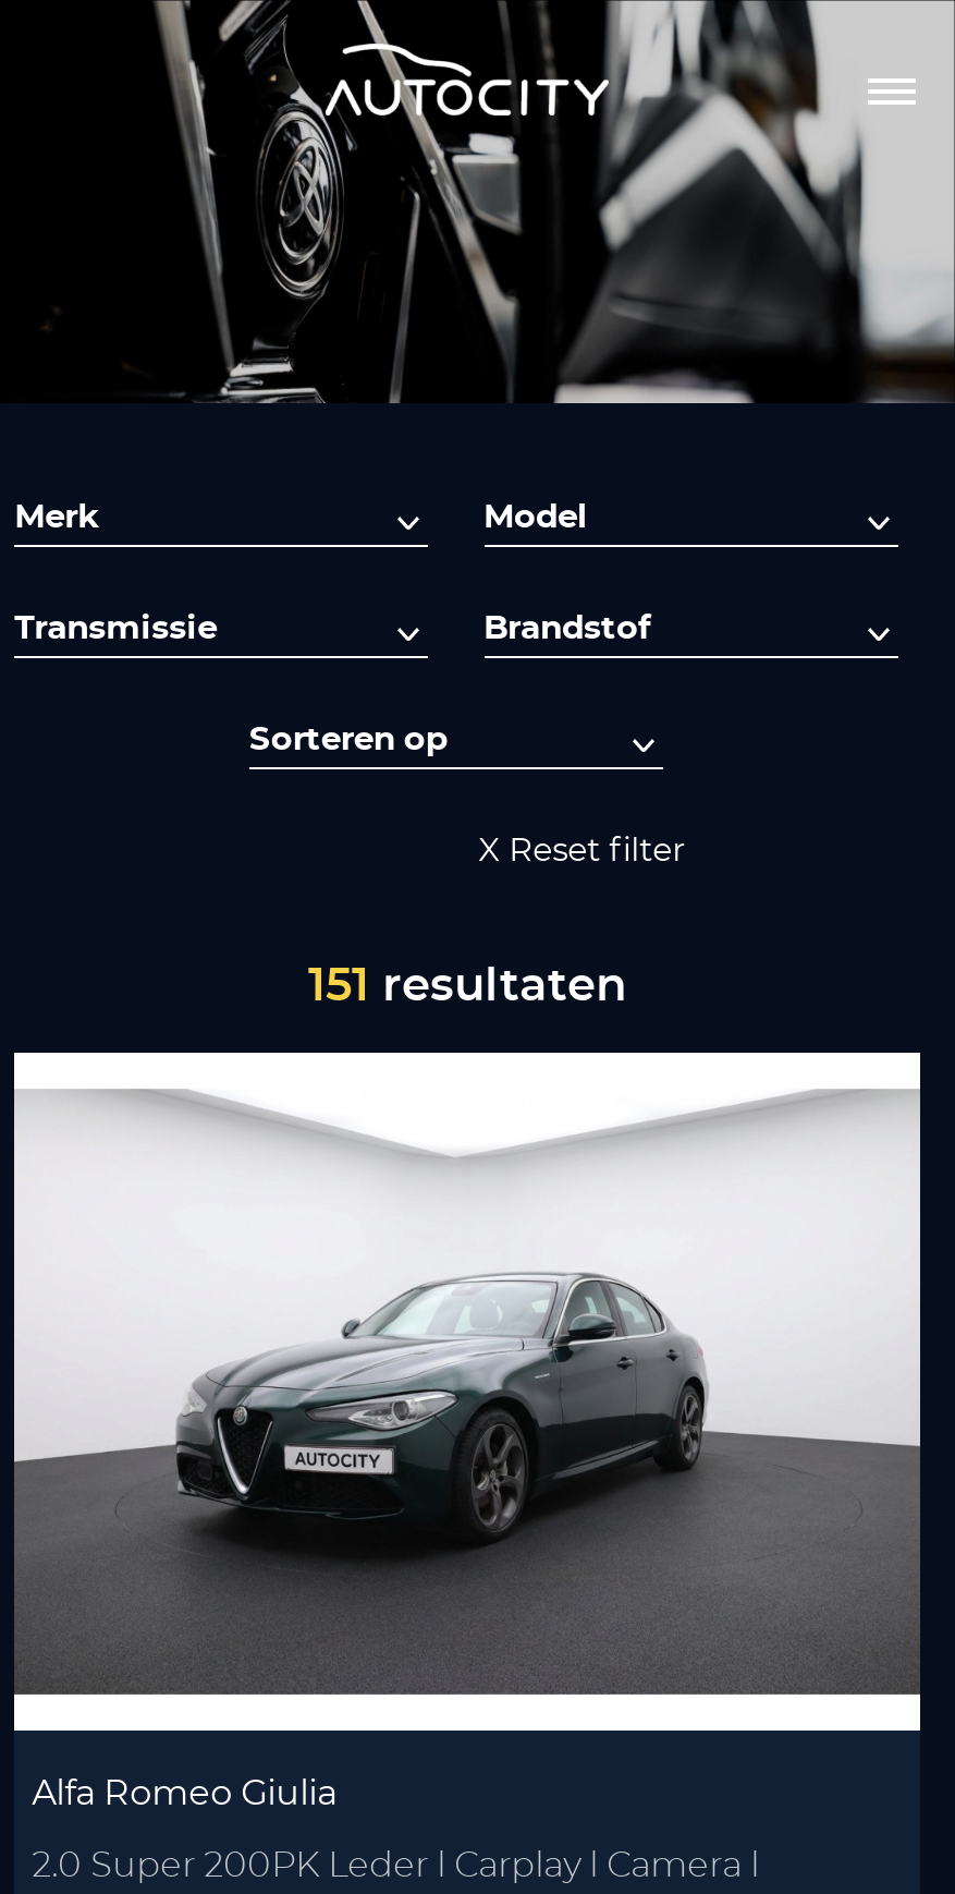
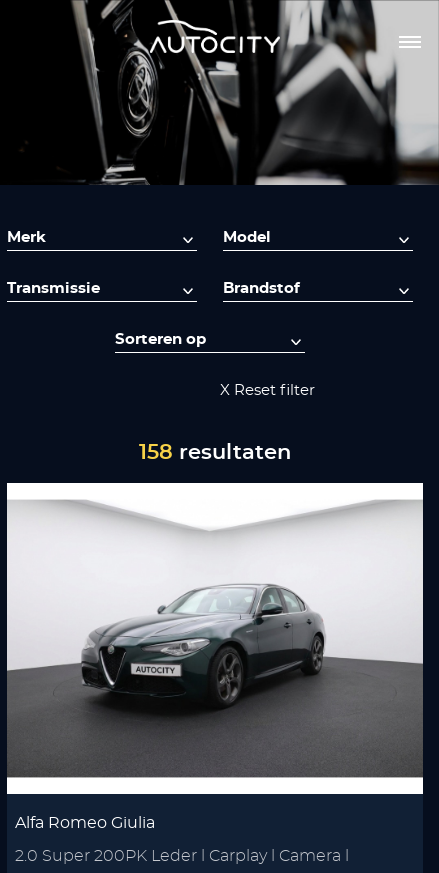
[308,962,626,1008] 151 resultaten -> [139,442,291,463] 158 resultaten

